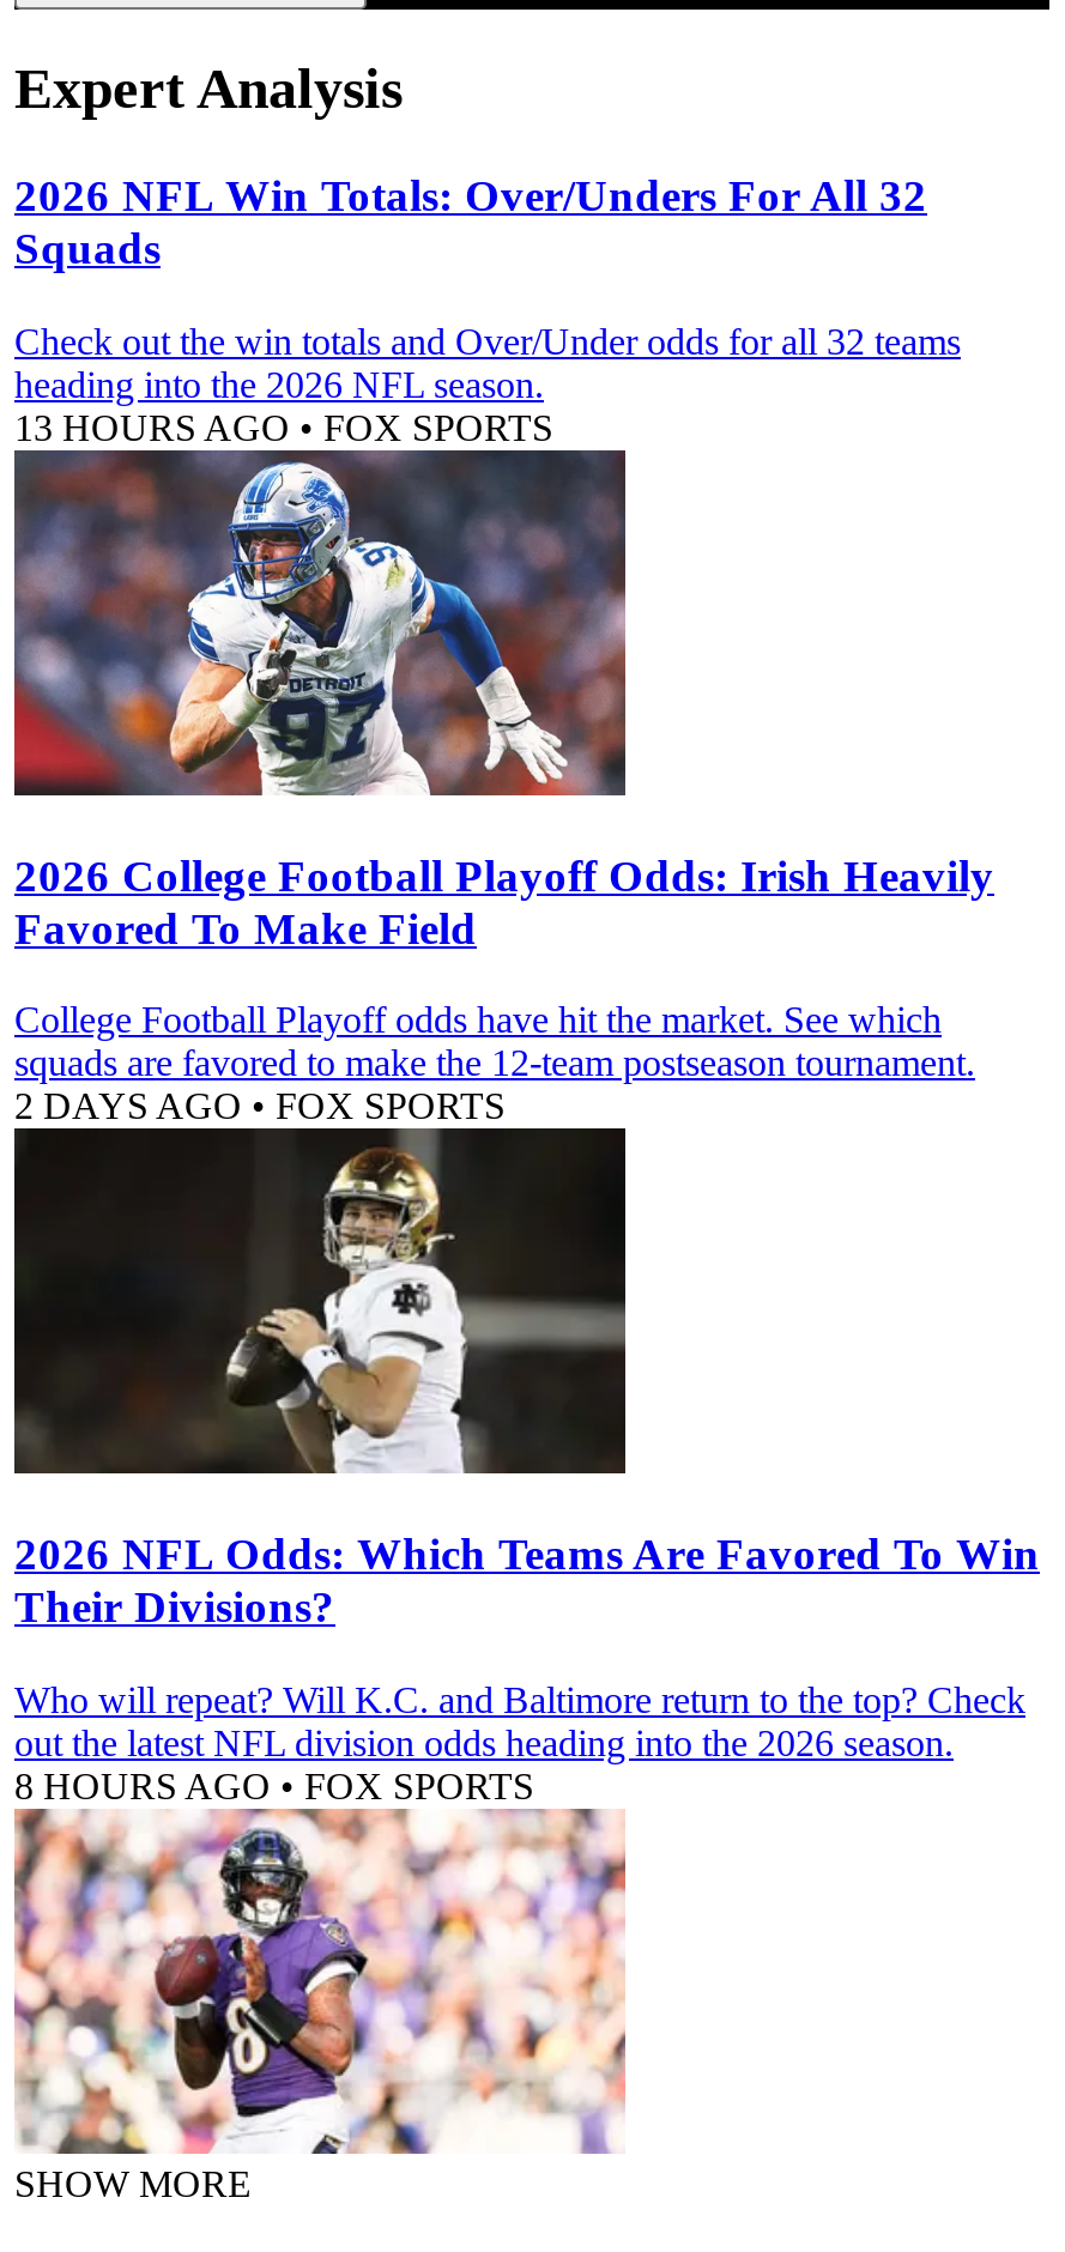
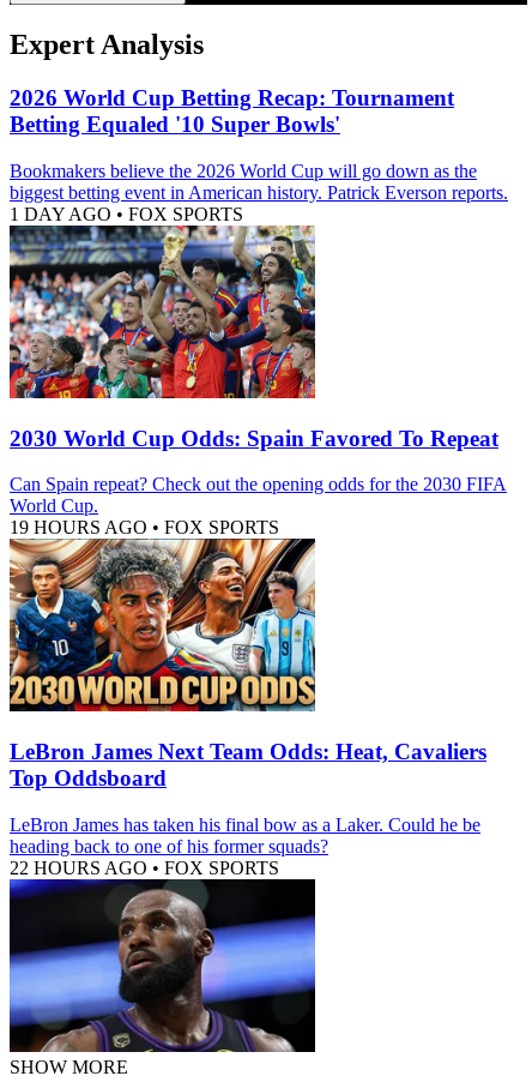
[14,171,927,274] 2026 NFL Win Totals: Over/Unders For All 32 | Squads -> [10,85,454,137] 2026 World Cup Betting Recap: Tournament | Betting Equaled '10 Super Bowls'
[14,321,961,448] Check out the win totals and Over/Under odds for all 32 teams | heading into the 2026 NFL season. | 13 HOURS AGO • FOX SPORTS -> [10,161,508,224] Bookmakers believe the 2026 World Cup will go down as the | biggest betting event in American history. Patrick Everson reports. | 1 DAY AGO • FOX SPORTS
[12,474,994,953] [image] | 2026 College Football Playoff Odds: Irish Heavily | Favored To Make Field -> [8,226,498,451] [image] | 2030 World Cup Odds: Spain Favored To Repeat
[14,1000,975,1127] College Football Playoff odds have hit the market. See which | squads are favored to make the 12-team postseason tournament. | 2 DAYS AGO • FOX SPORTS -> [10,474,507,538] Can Spain repeat? Check out the opening odds for the 2030 FIFA | World Cup. | 19 HOURS AGO • FOX SPORTS
[12,1131,1040,1632] [image] | 2026 NFL Odds: Which Teams Are Favored To Win | Their Divisions? -> [8,552,486,791] [image] | LeBron James Next Team Odds: Heat, Cavaliers | Top Oddsboard
[14,1679,1025,1806] Who will repeat? Will K.C. and Baltimore return to the top? Check | out the latest NFL division odds heading into the 2026 season. | 8 HOURS AGO • FOX SPORTS -> [10,814,480,878] LeBron James has taken his final bow as a Laker. Could he be | heading back to one of his former squads? | 22 HOURS AGO • FOX SPORTS
[12,1809,628,2156] [image] -> [8,891,316,1053] [image]

